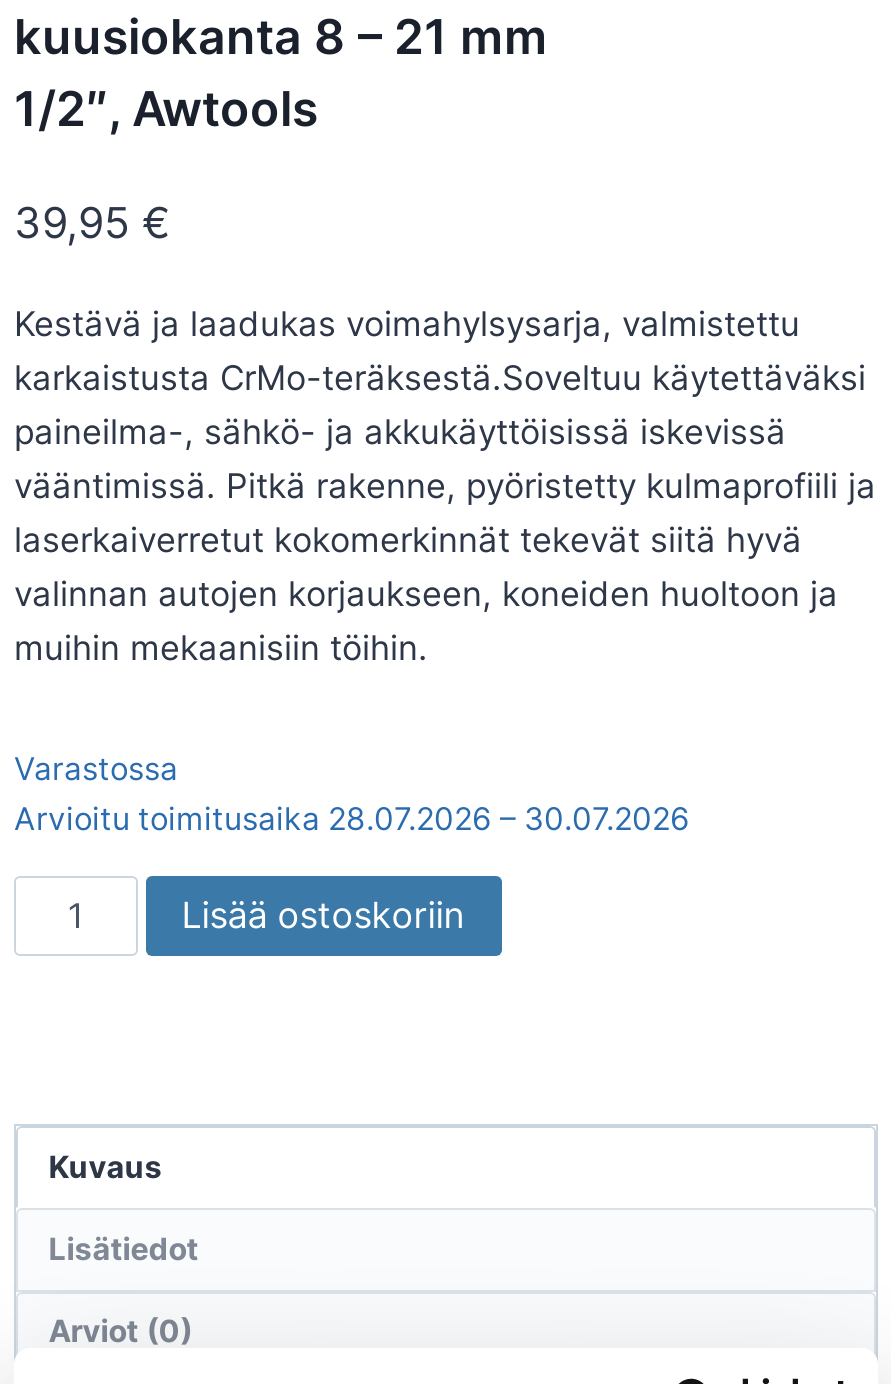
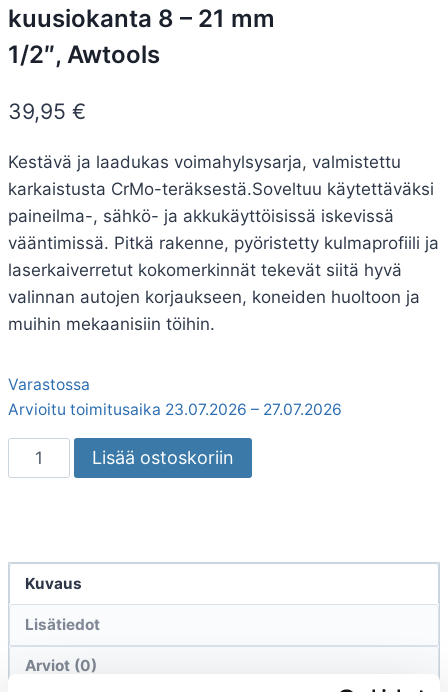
[14,801,690,839] Arvioitu toimitusaika 28.07.2026 – 30.07.2026 -> [8,400,342,419] Arvioitu toimitusaika 23.07.2026 – 27.07.2026

